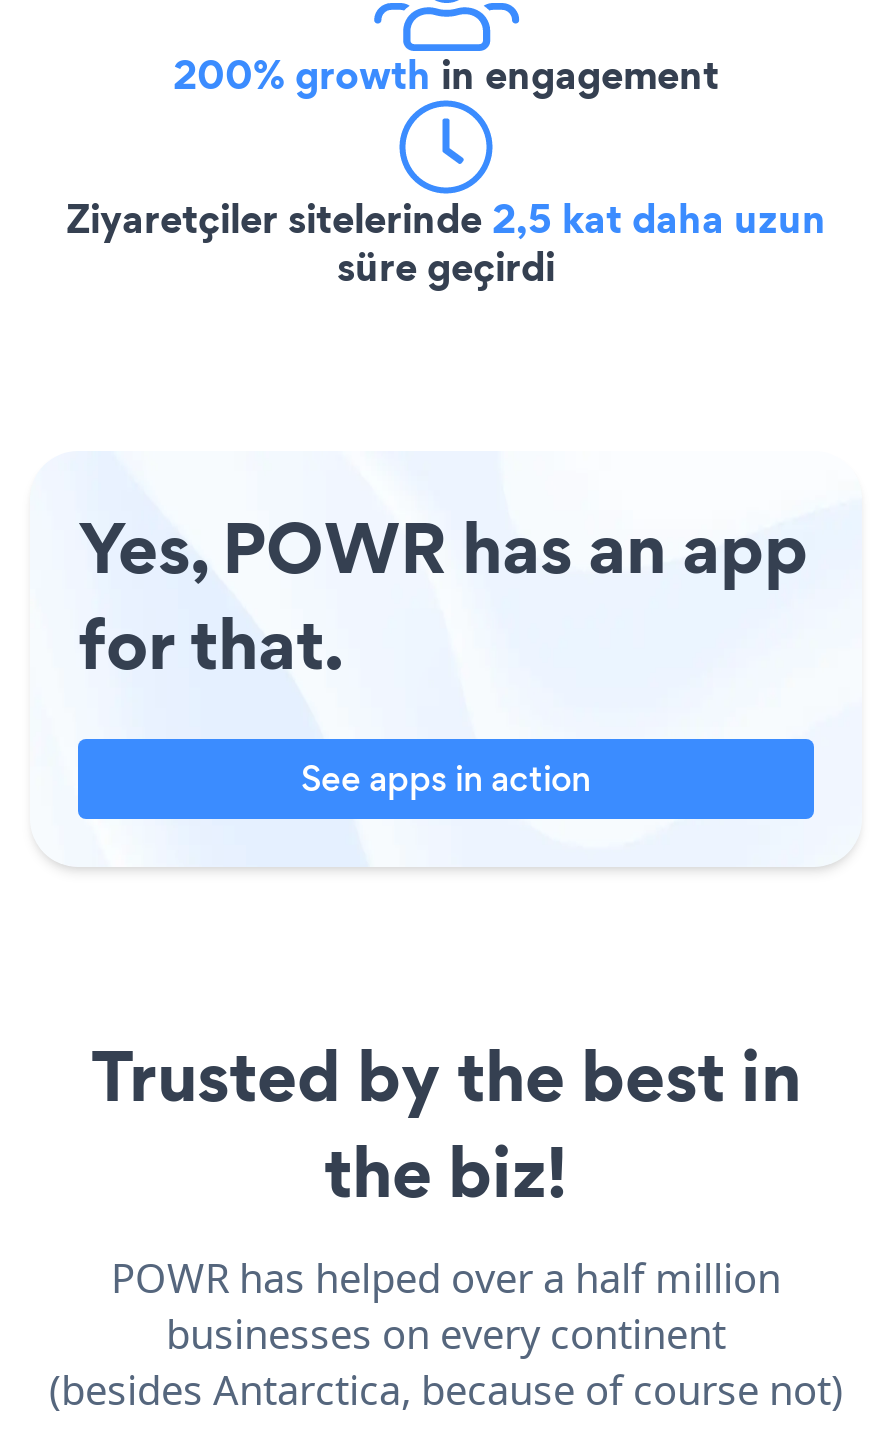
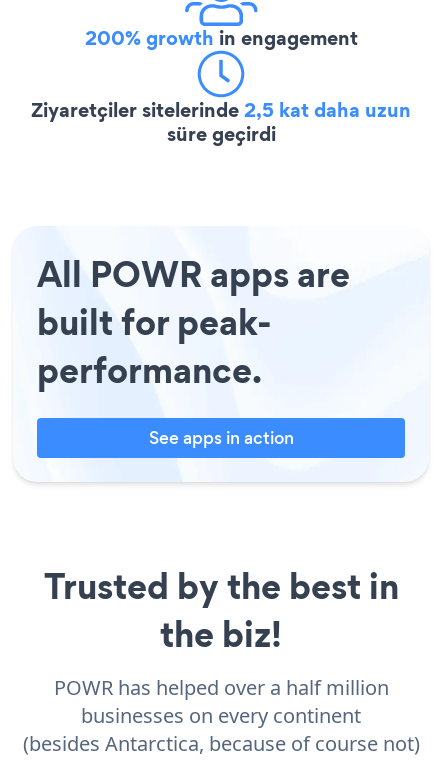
[78,497,808,693] Yes, POWR has an app | for that. -> [37,248,350,394] All POWR apps are | built for peak- | performance.

